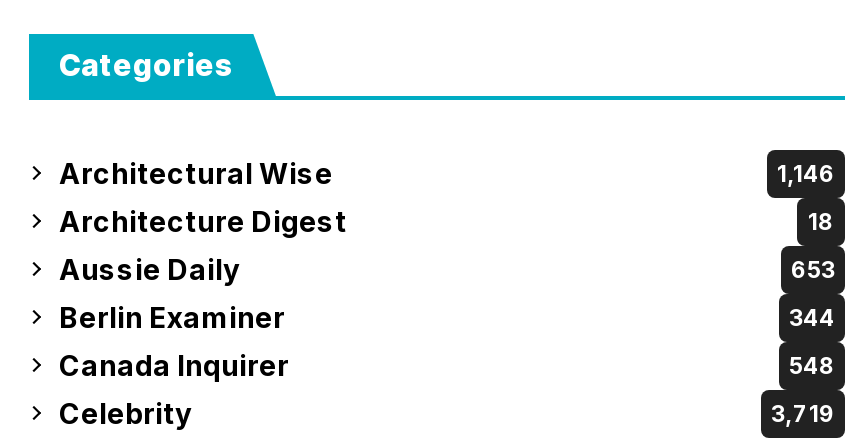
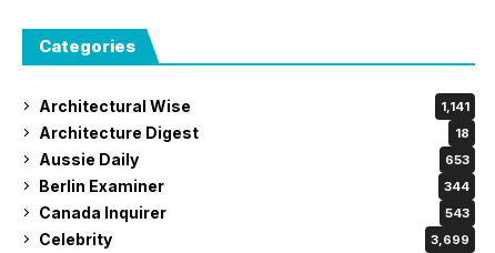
[777,159,835,187] 1,146 -> [441,98,469,114] 1,141
[789,351,835,379] 548 -> [445,205,469,220] 543
[771,399,835,427] 3,719 -> [431,231,469,247] 3,699

